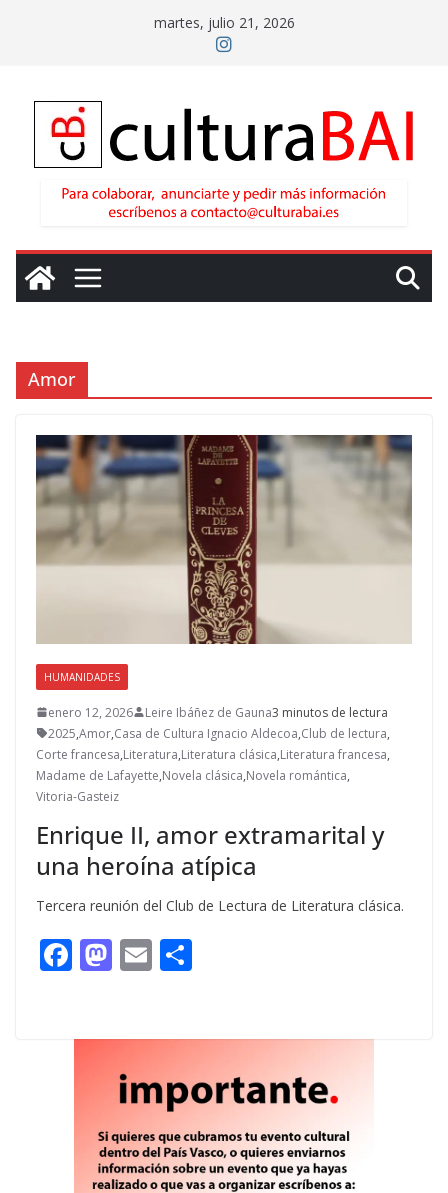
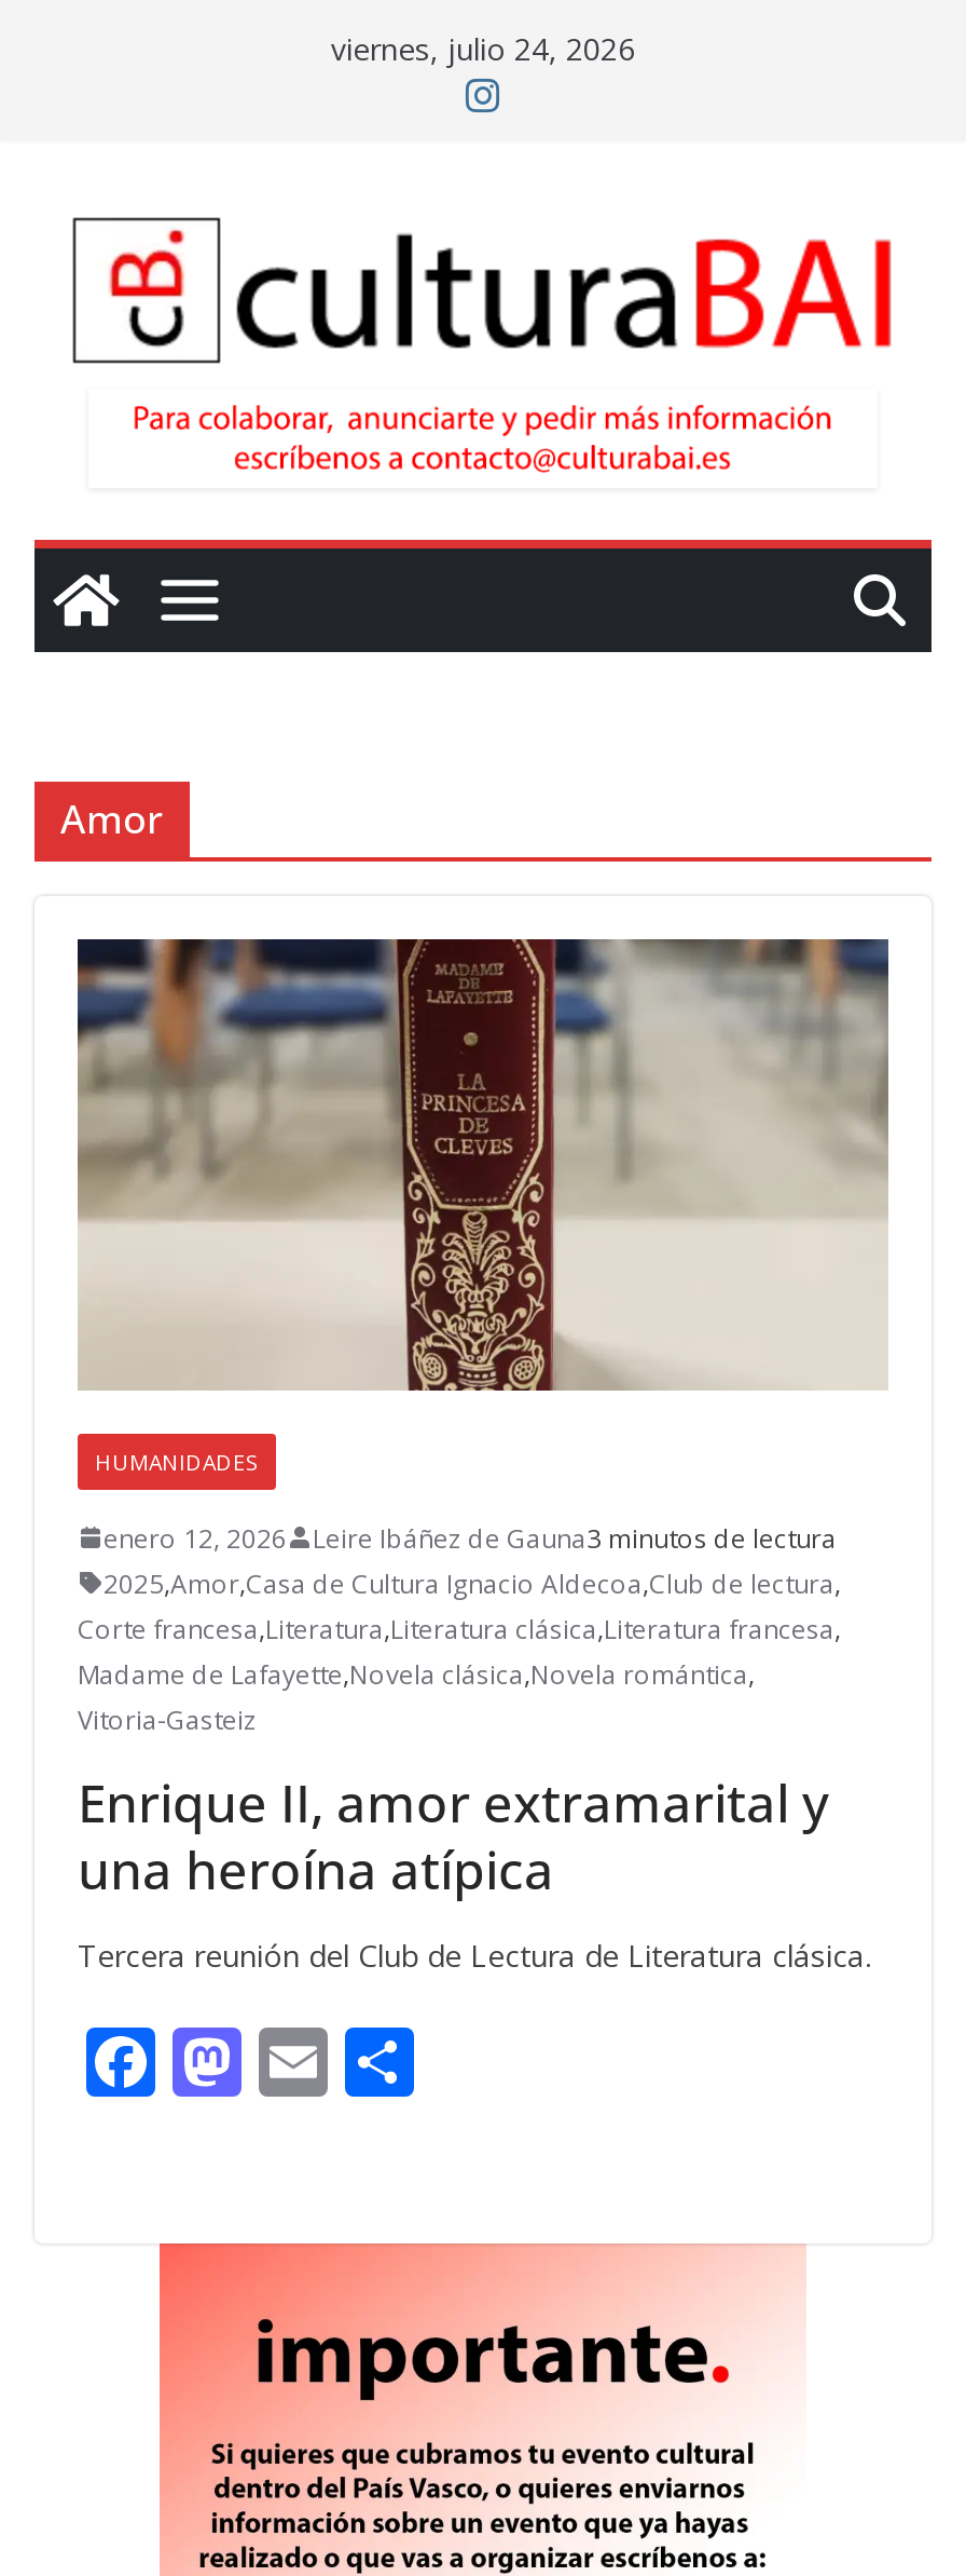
[153,13,294,32] martes, julio 21, 2026 -> [331,28,635,69] viernes, julio 24, 2026

